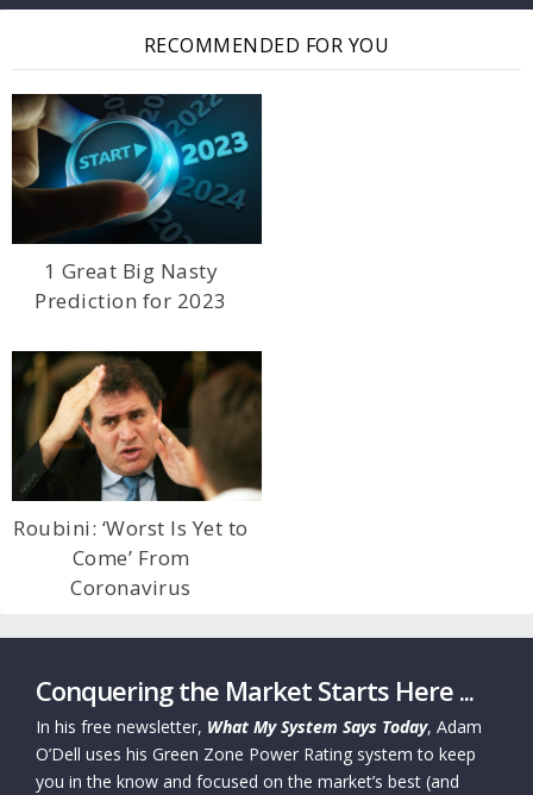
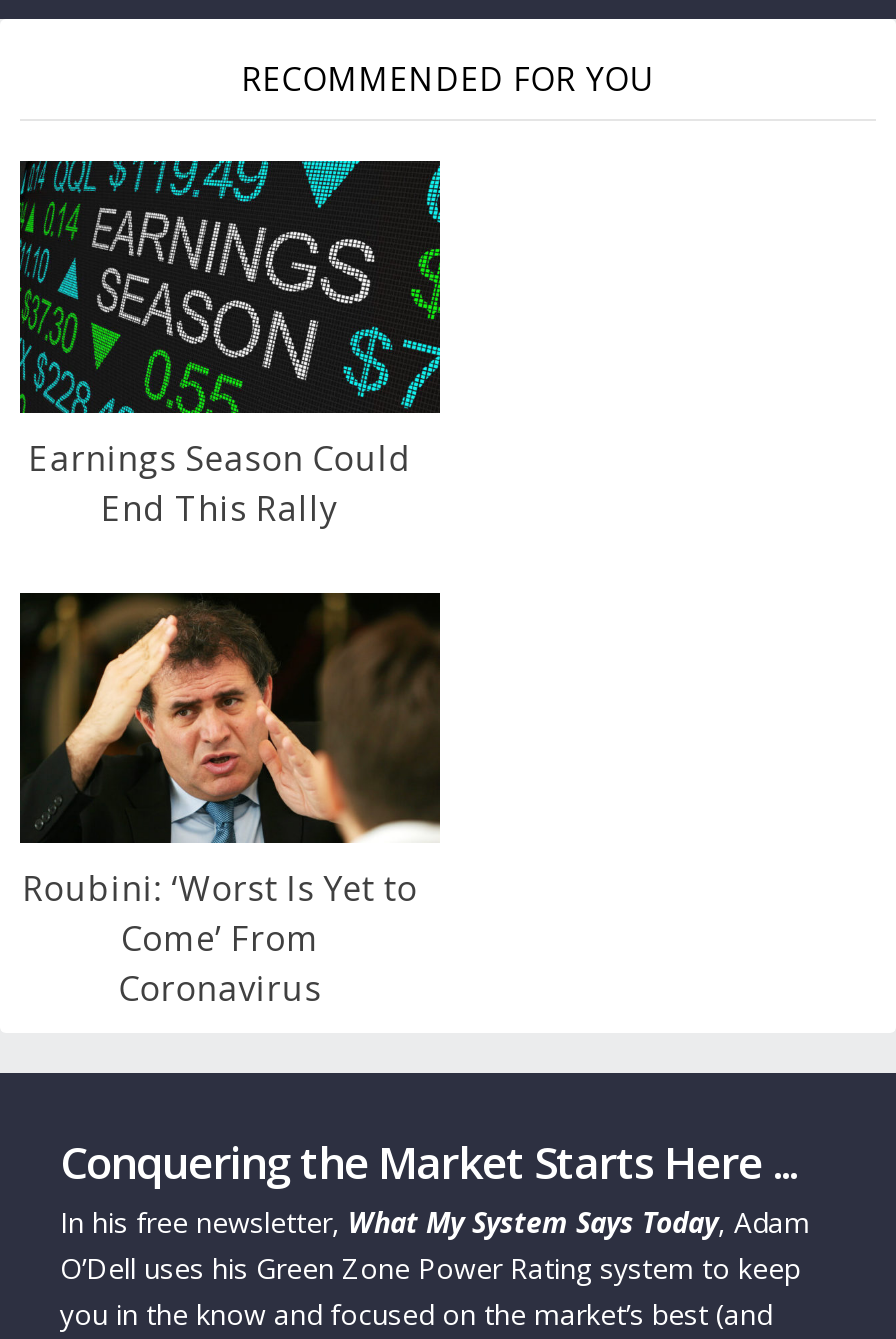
[11,93,263,314] [image] | 1 Great Big Nasty | Prediction for 2023 -> [18,159,442,530] [image] | Earnings Season Could | End This Rally

